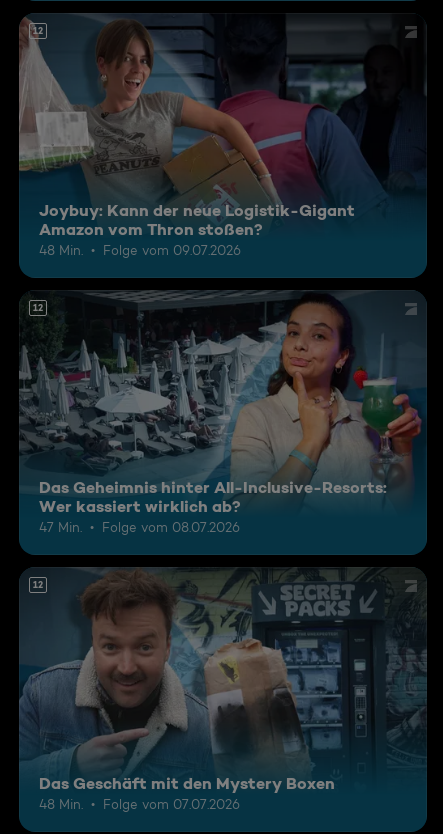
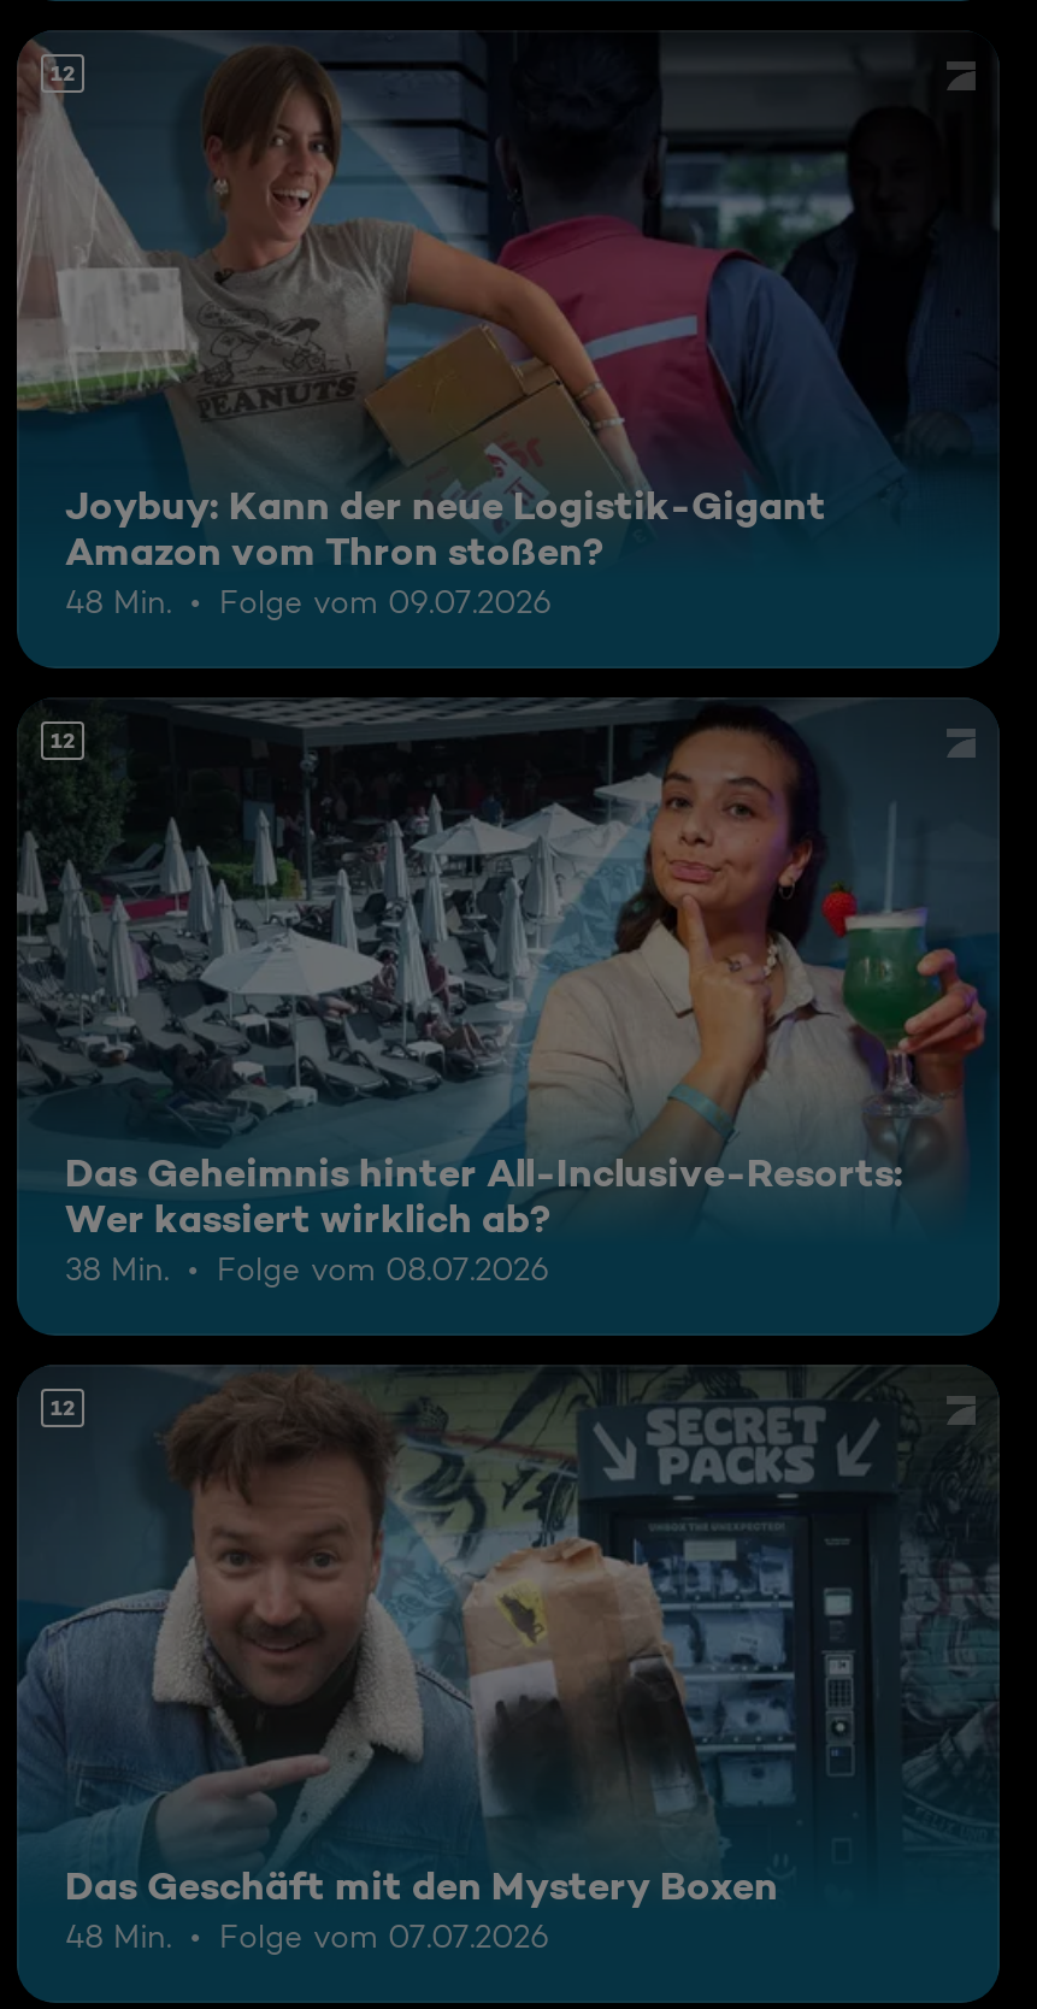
[39,519,240,535] 47 Min. Folge vom 08.07.2026 -> [65,1250,549,1289] 38 Min. Folge vom 08.07.2026

